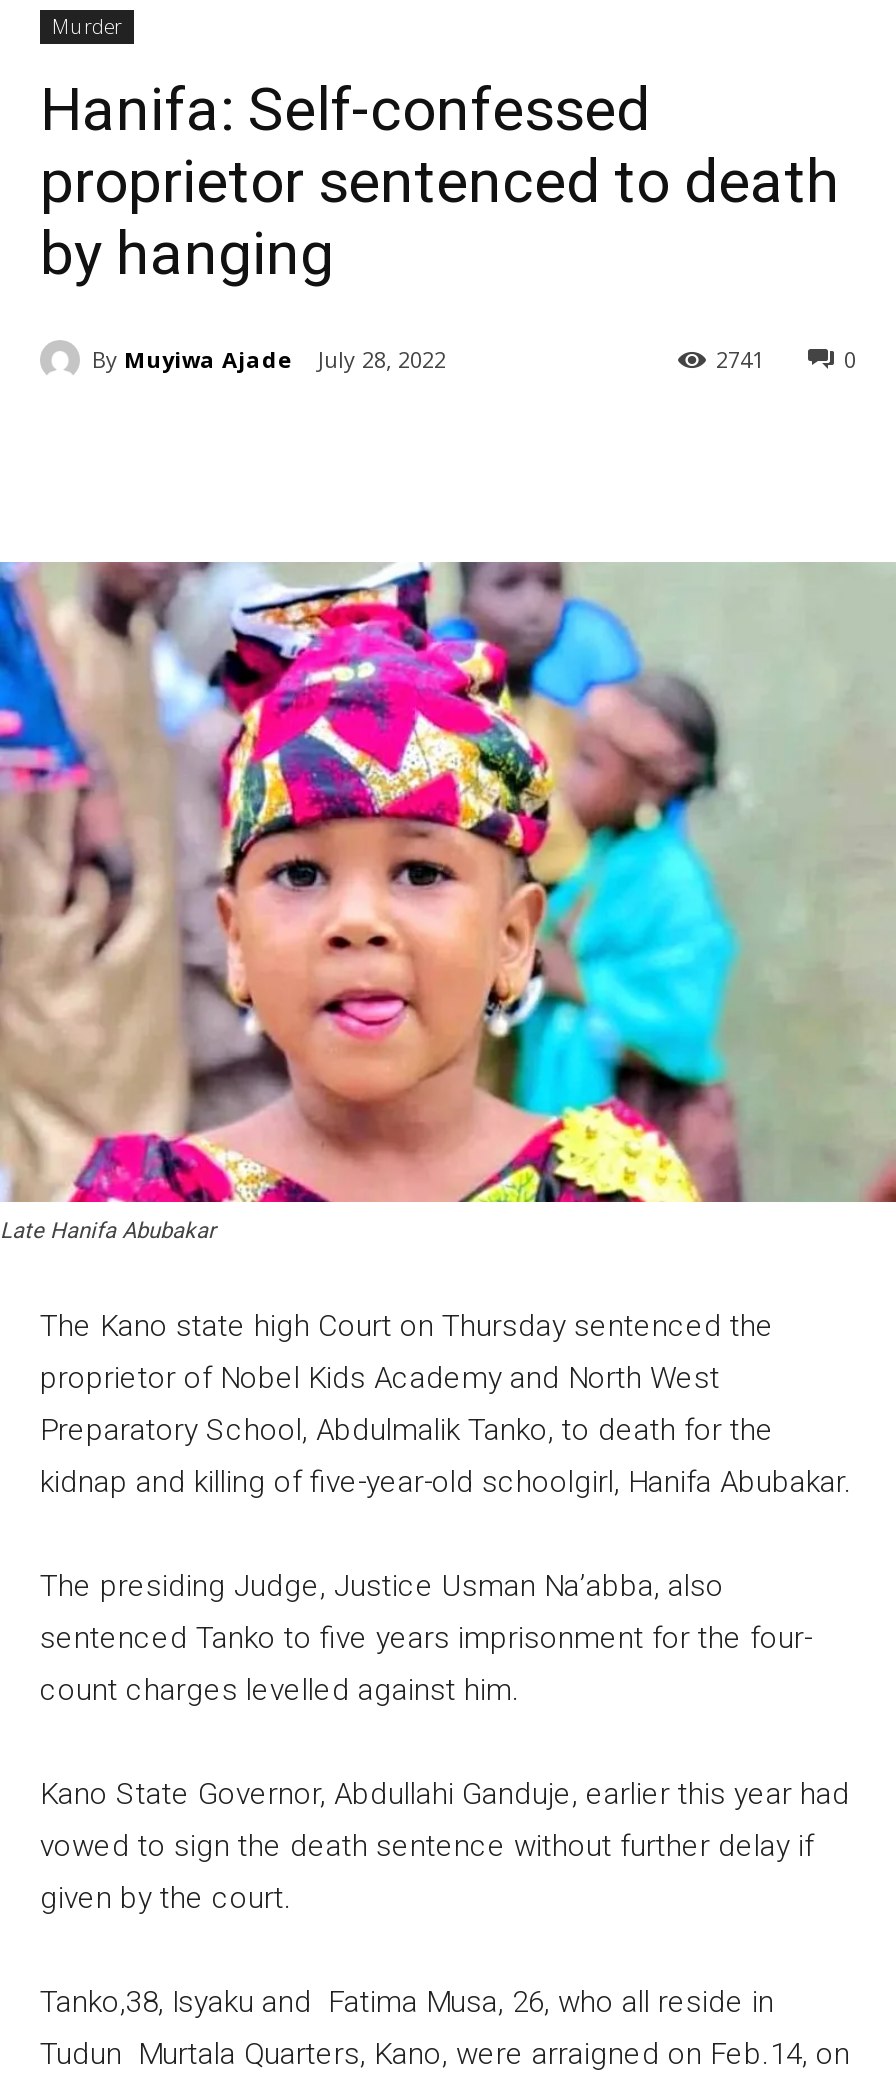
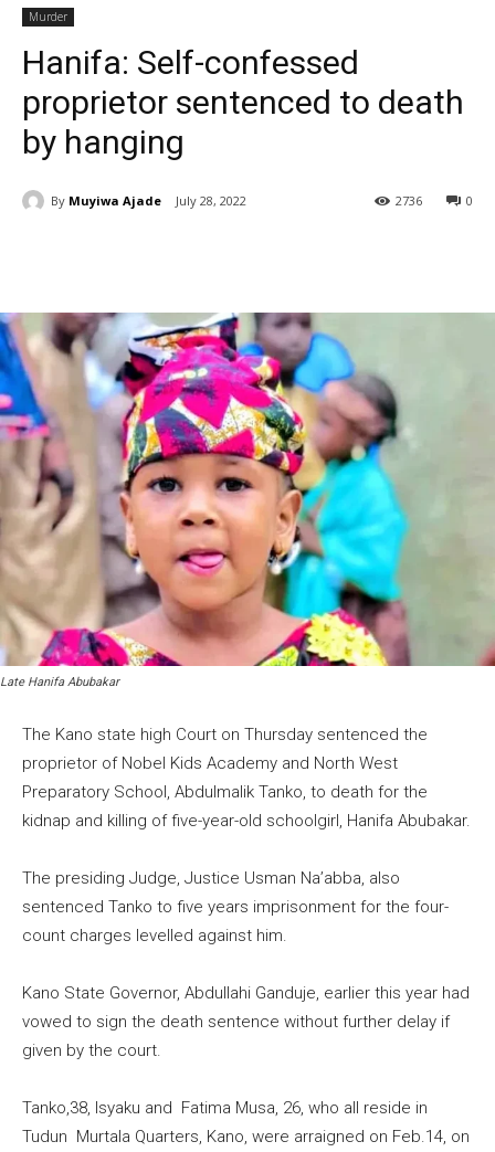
[716,344,764,374] 2741 -> [396,192,422,209] 2736

